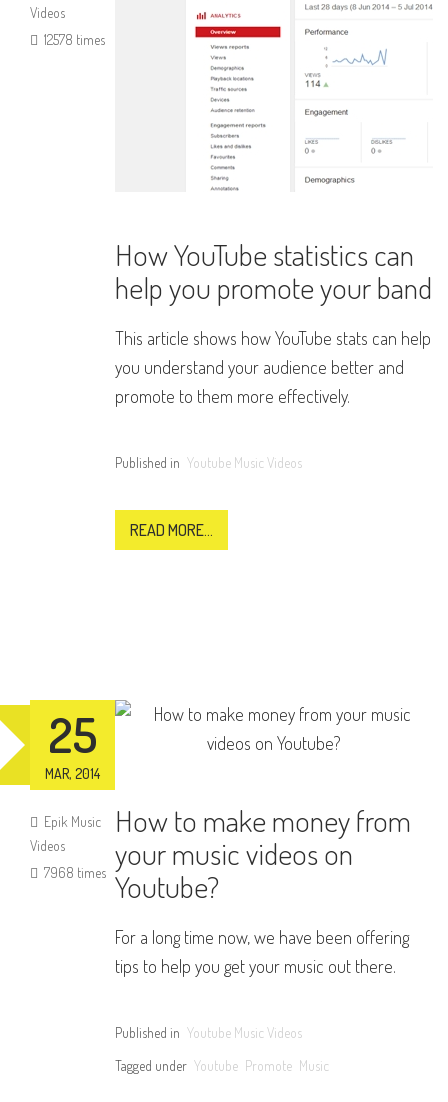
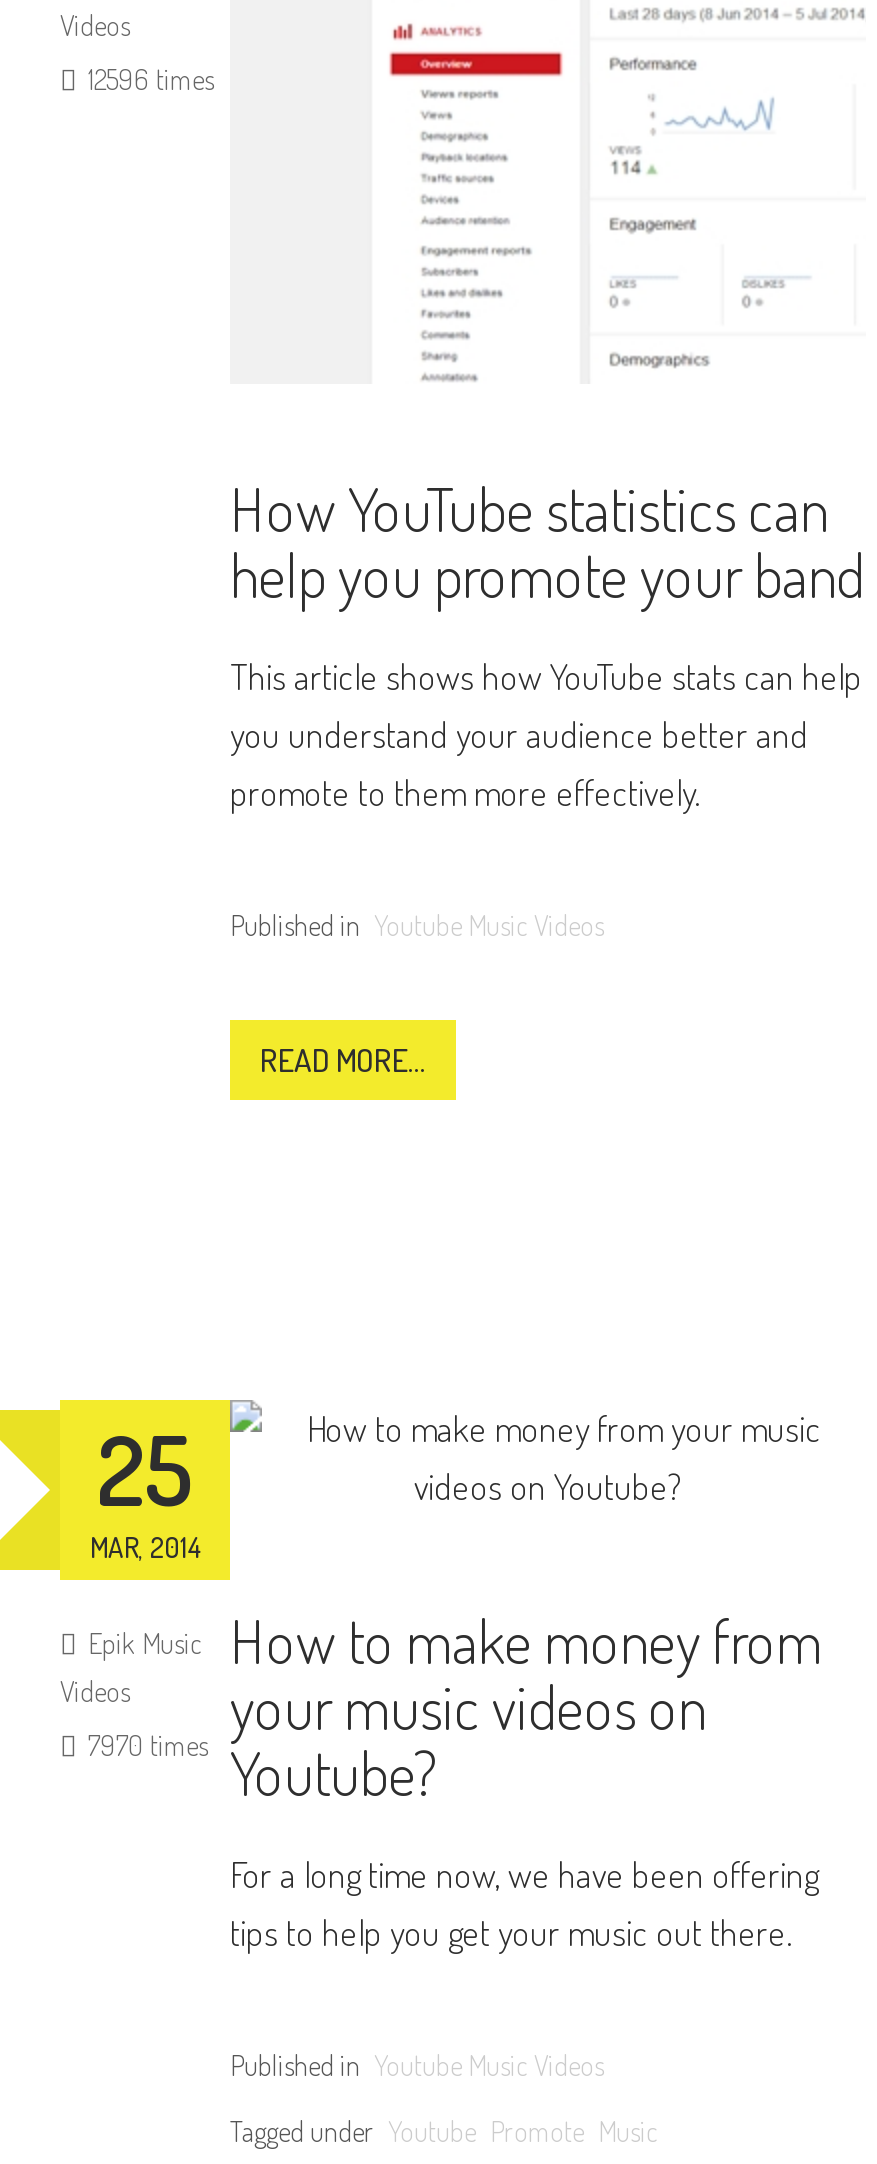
[41,31,105,48] 12578 times -> [82,62,214,96] 12596 times
[41,864,219,905] 7968 times Youtube? -> [82,1728,438,1810] 7970 times Youtube?

